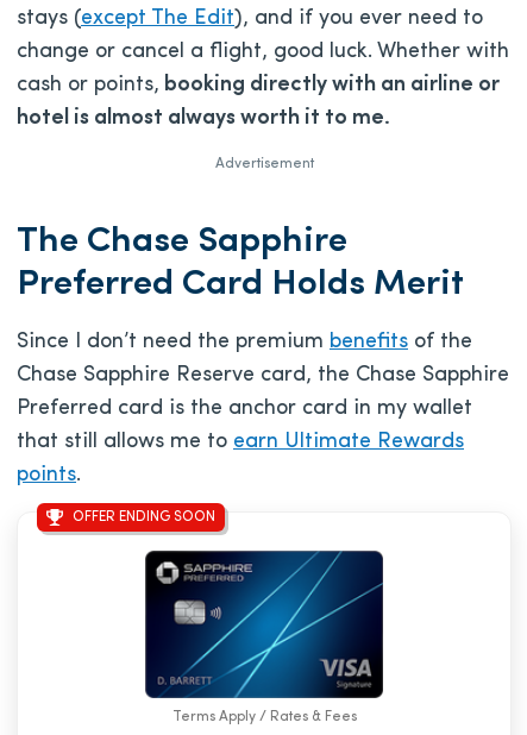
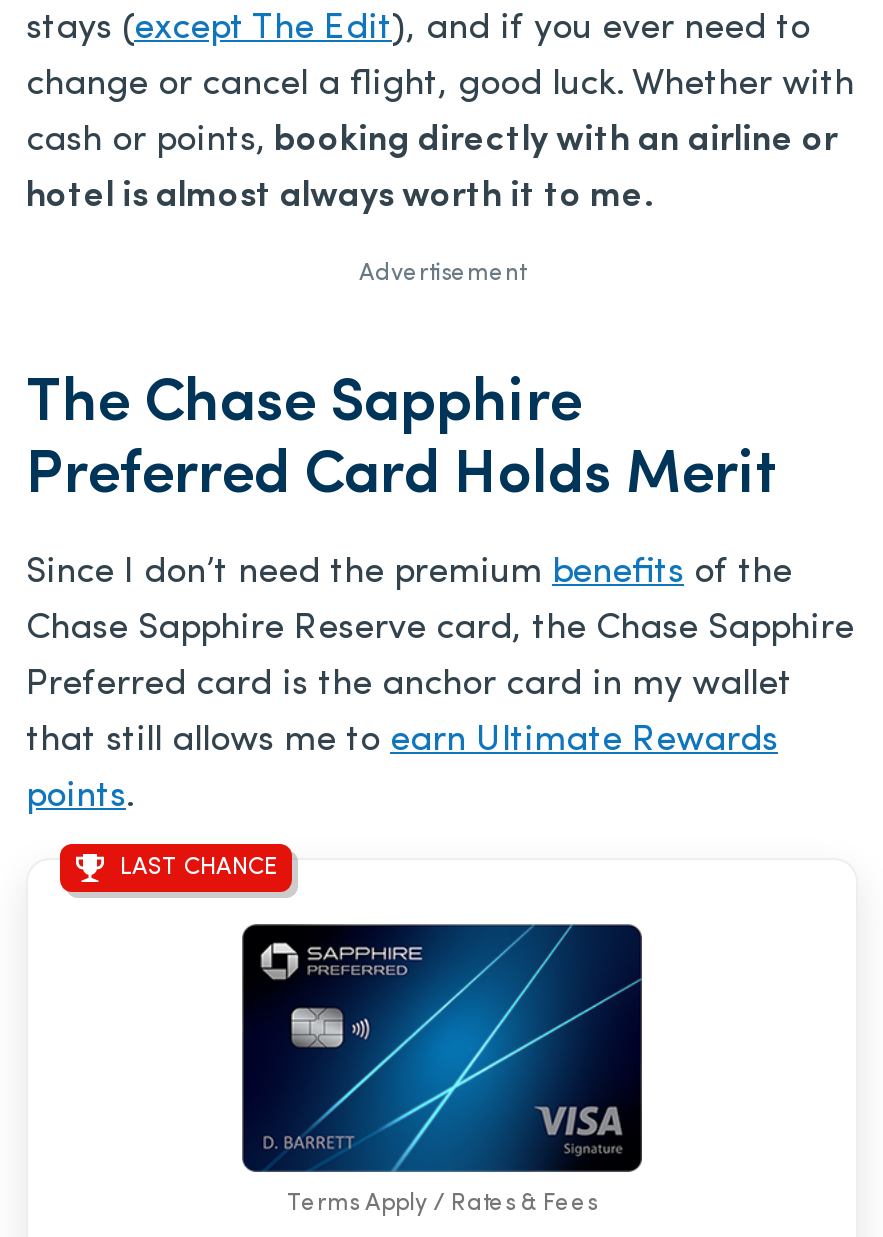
[73,510,215,525] OFFER ENDING SOON -> [120,856,276,880] LAST CHANCE

